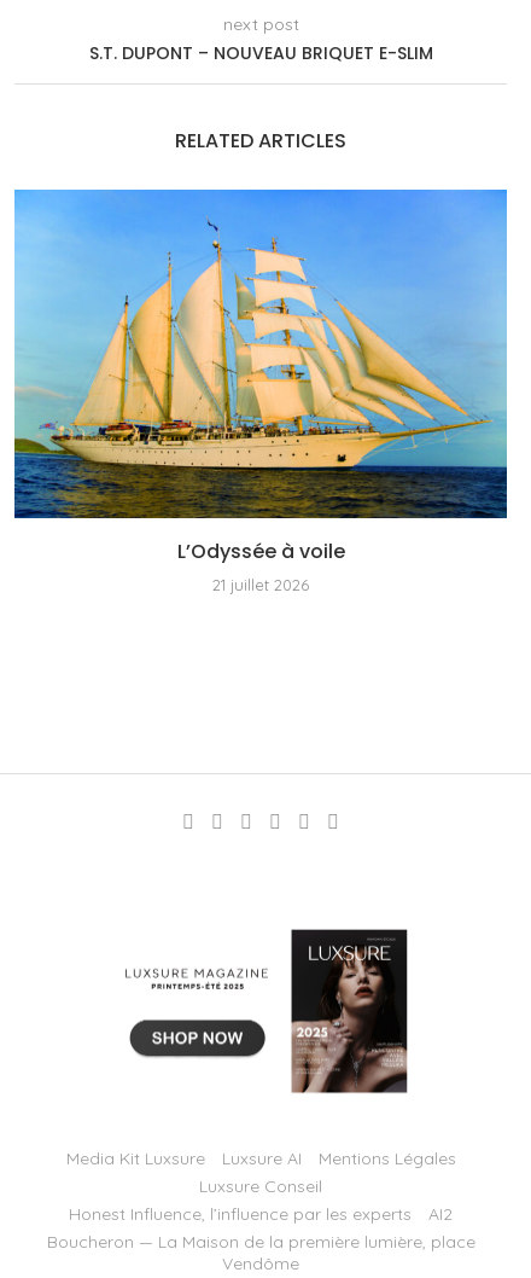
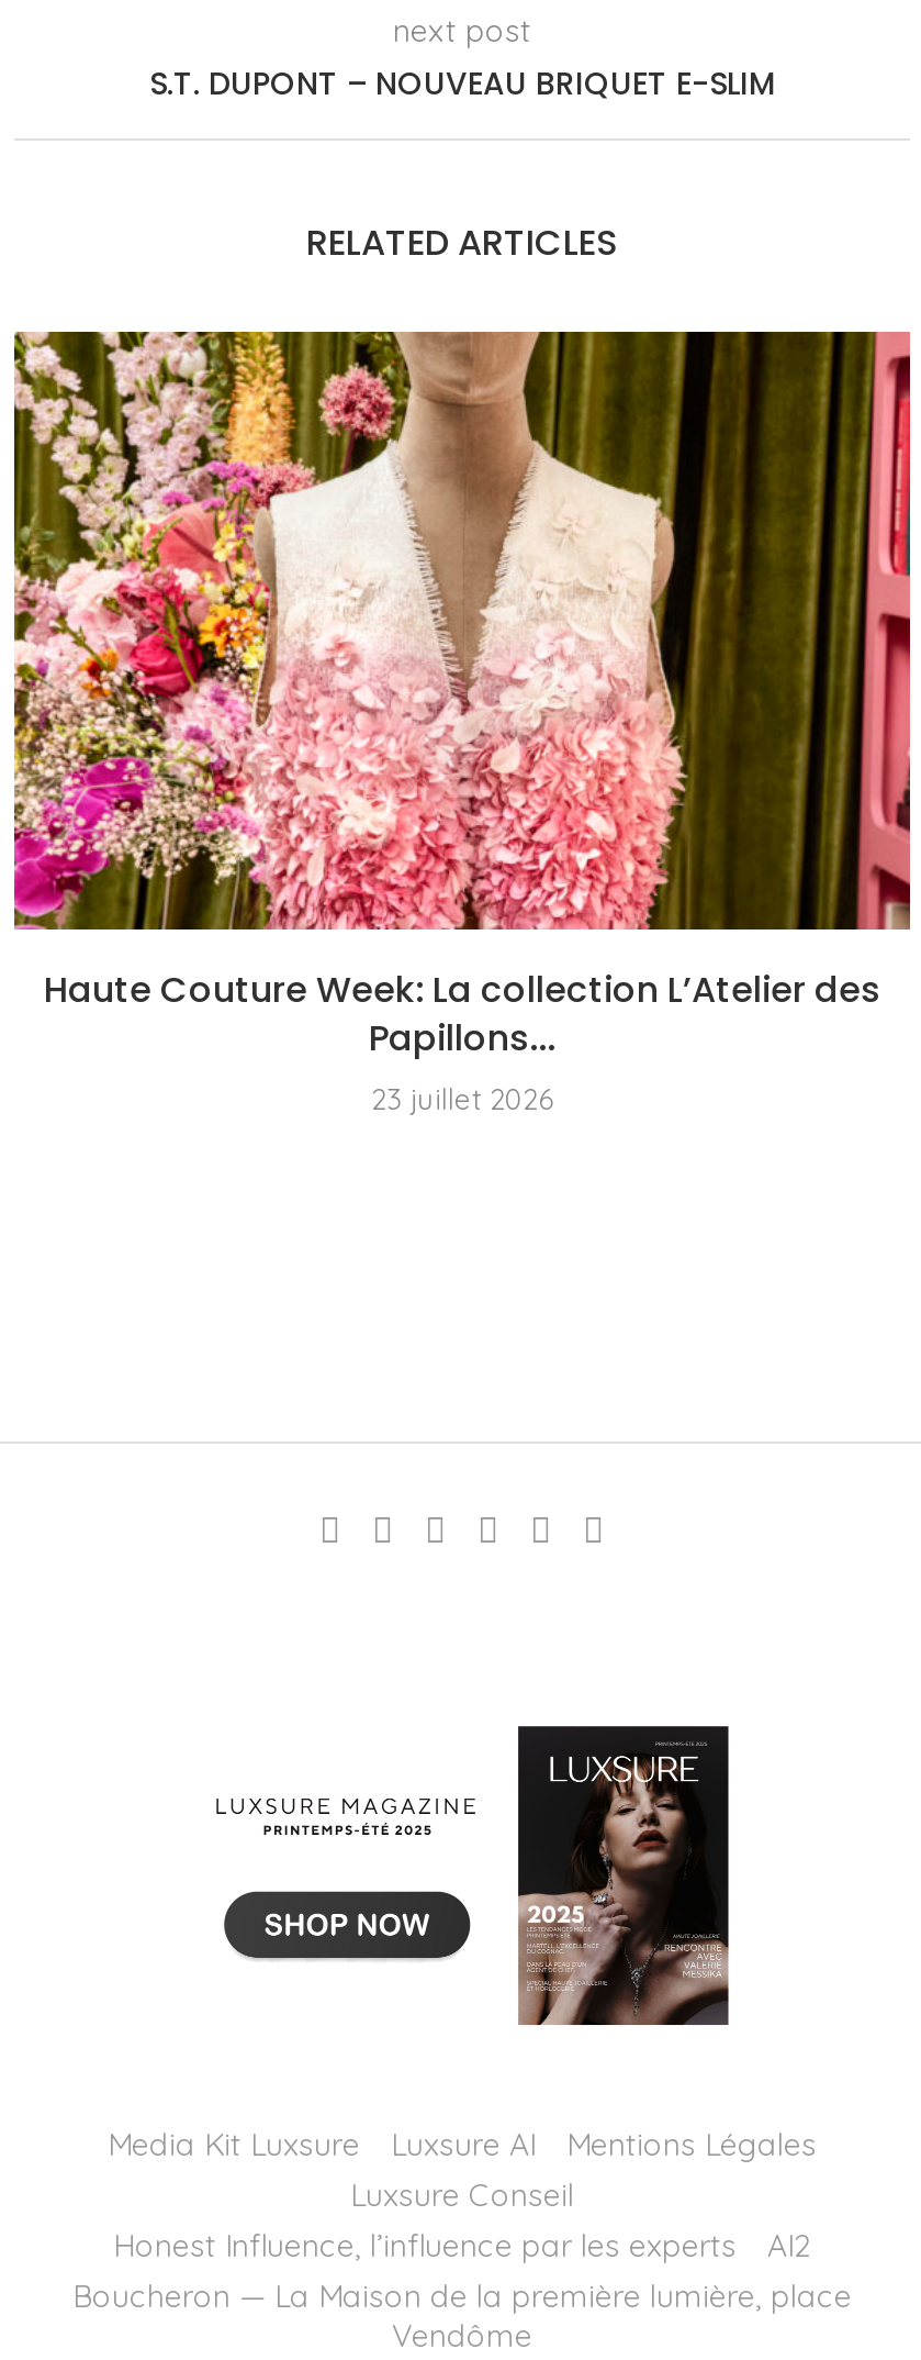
[13,188,508,594] [image] | L’Odyssée à voile | 21 juillet 2026 -> [12,330,912,1116] [image] | Haute Couture Week: La collection L’Atelier des | Papillons... | 23 juillet 2026

